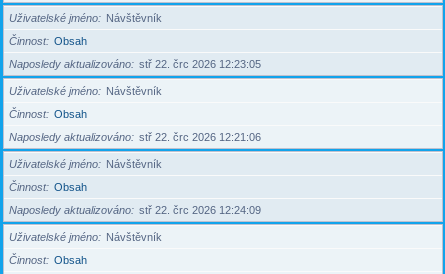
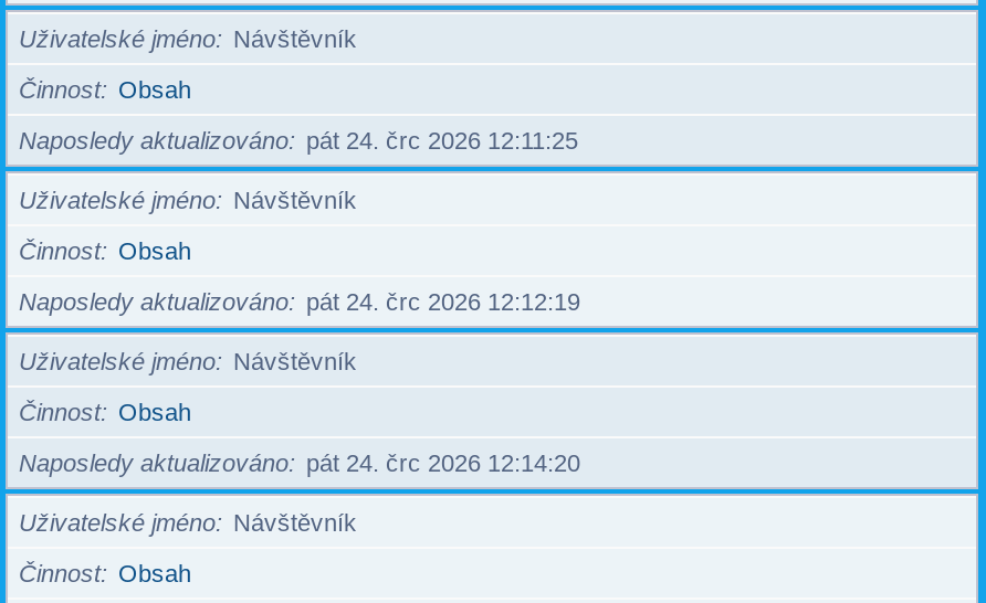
[9,57,261,69] Naposledy aktualizováno stř 22. črc 2026 12:23:05 -> [19,126,578,152] Naposledy aktualizováno pát 24. črc 2026 12:11:25
[9,130,261,142] Naposledy aktualizováno stř 22. črc 2026 12:21:06 -> [19,287,580,314] Naposledy aktualizováno pát 24. črc 2026 12:12:19
[9,203,261,215] Naposledy aktualizováno stř 22. črc 2026 12:24:09 -> [19,448,580,475] Naposledy aktualizováno pát 24. črc 2026 12:14:20

